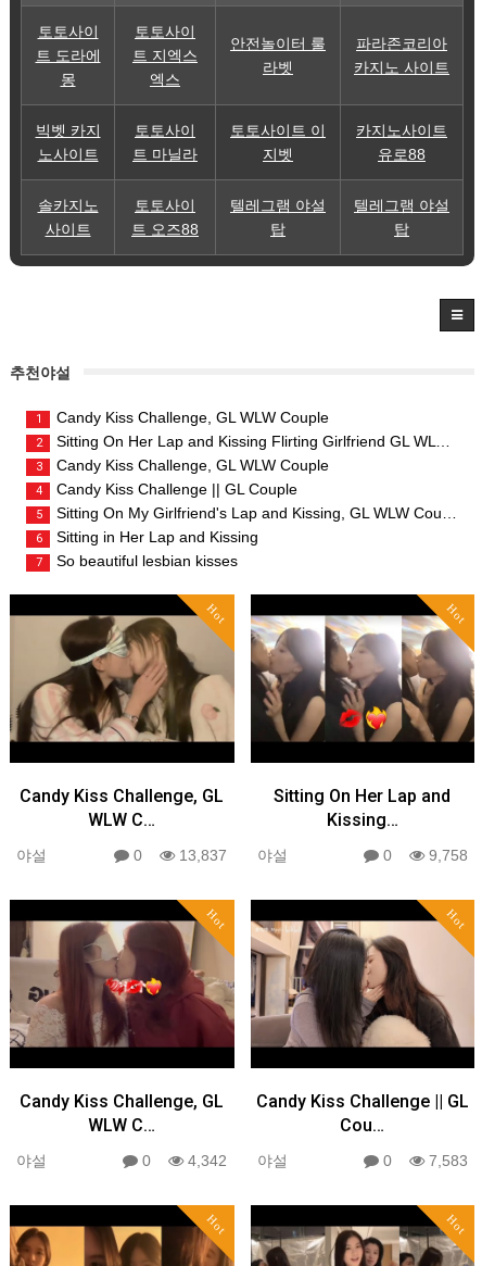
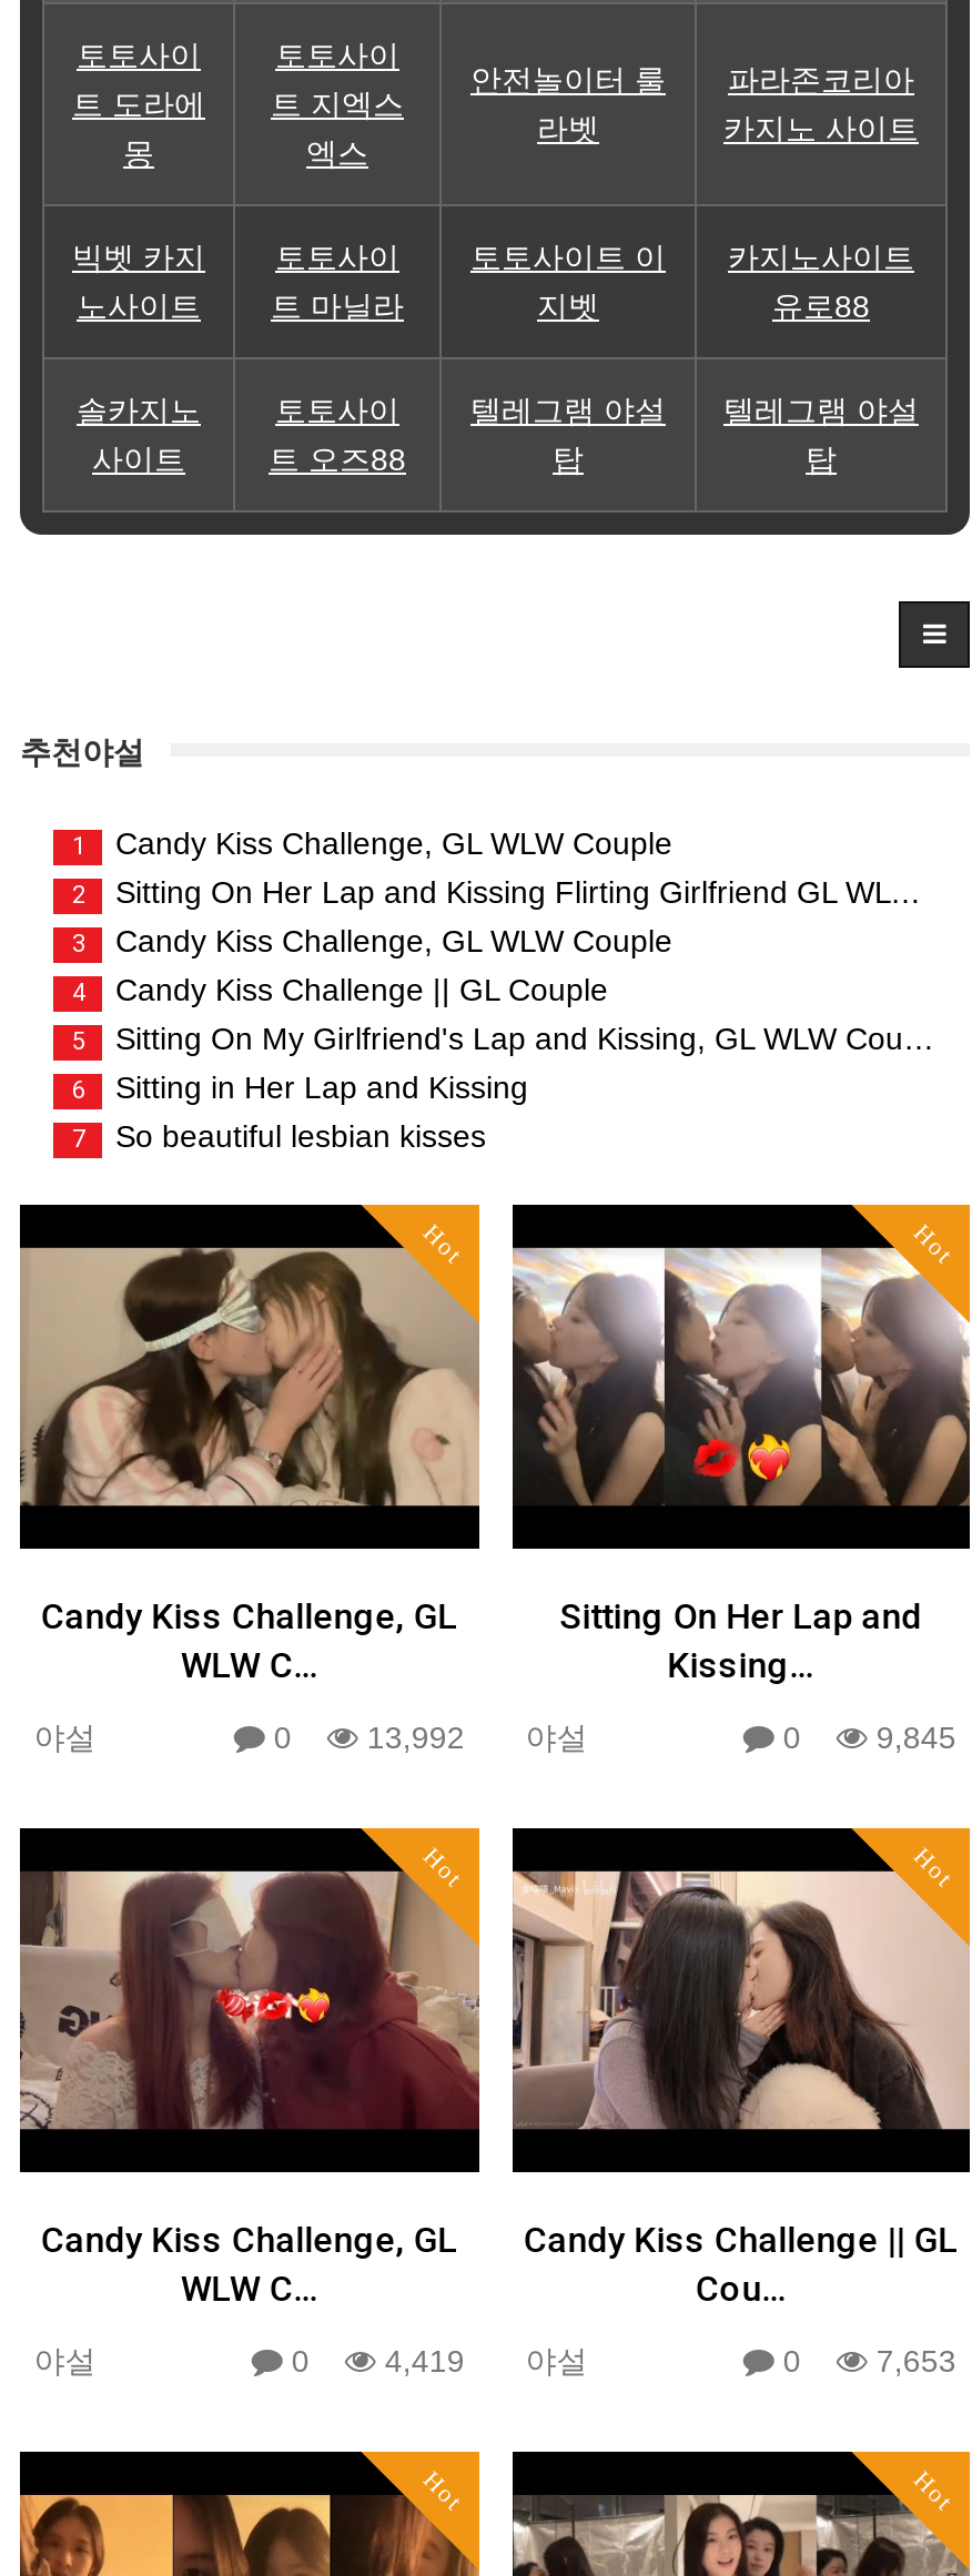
[130,846,287,864] 0 13,837 야설 -> [265,1719,587,1755] 0 13,992 야설
[379,846,468,864] 0 9,758 -> [774,1719,956,1755] 0 9,845
[138,1152,287,1169] 0 4,342 야설 -> [283,2343,587,2379] 0 4,419 야설
[379,1152,468,1169] 0 7,583 -> [774,2343,956,2379] 0 7,653

